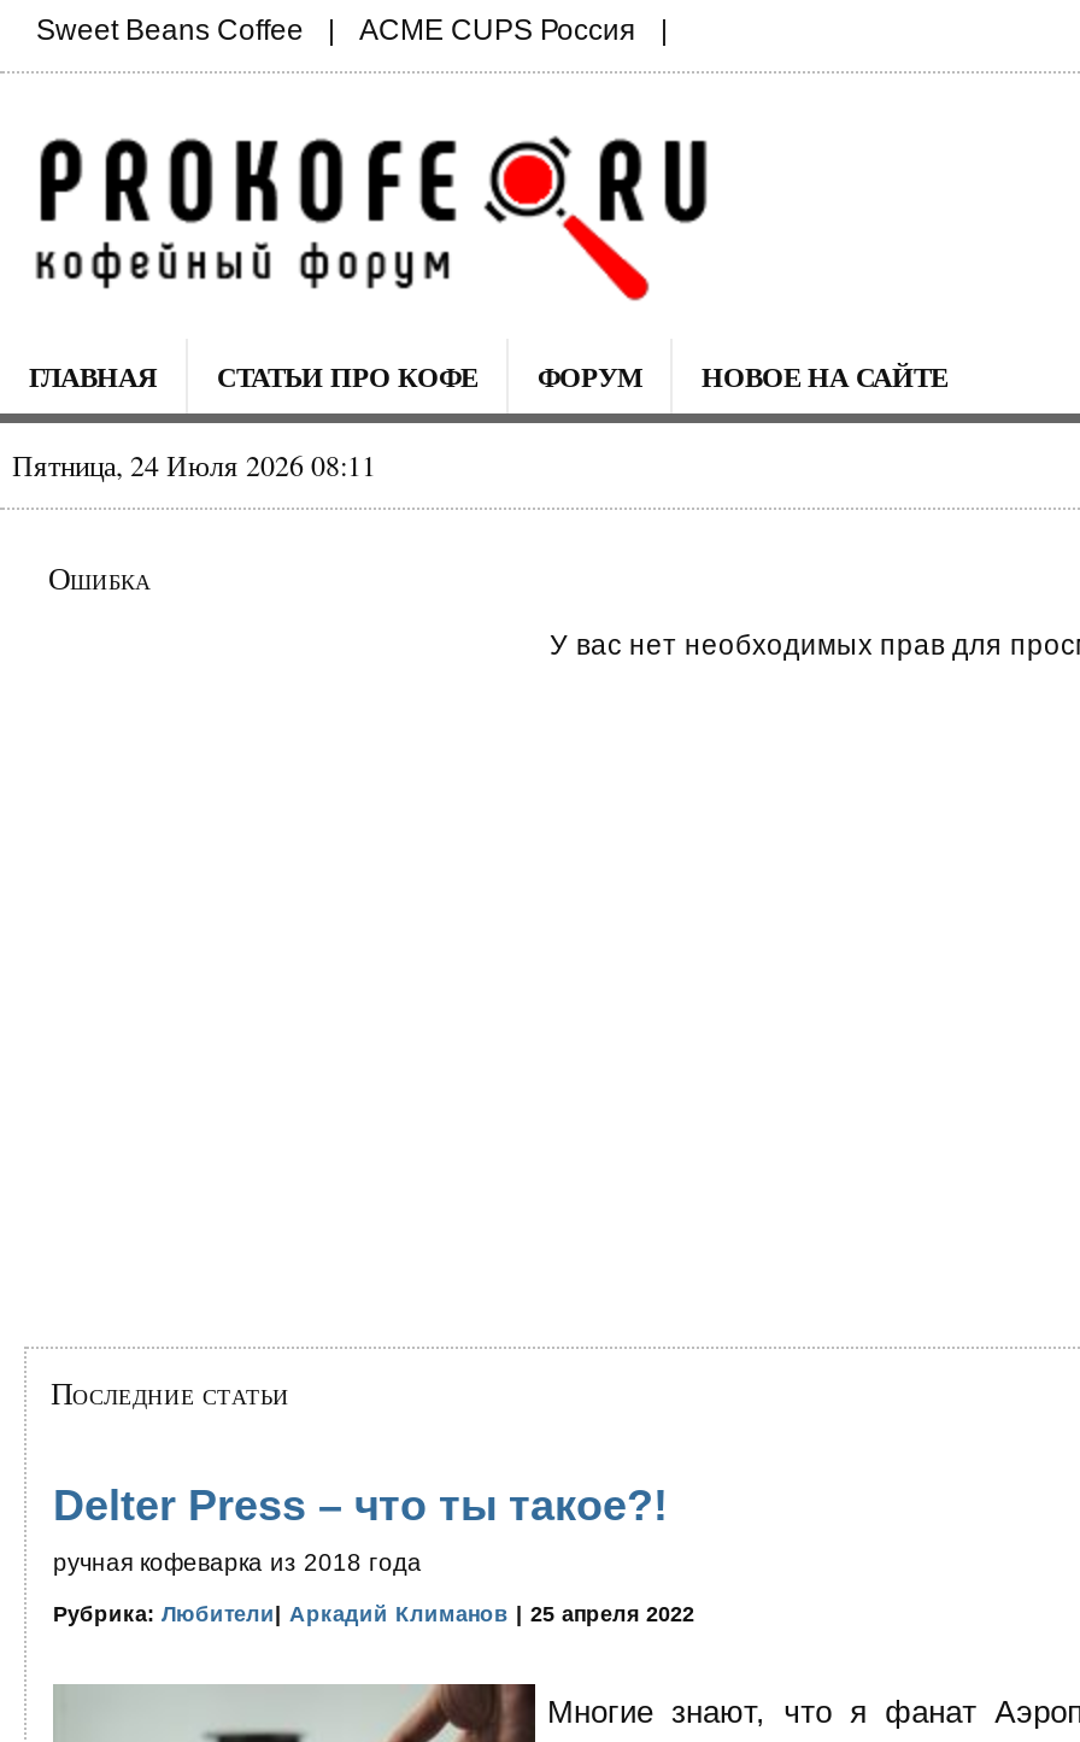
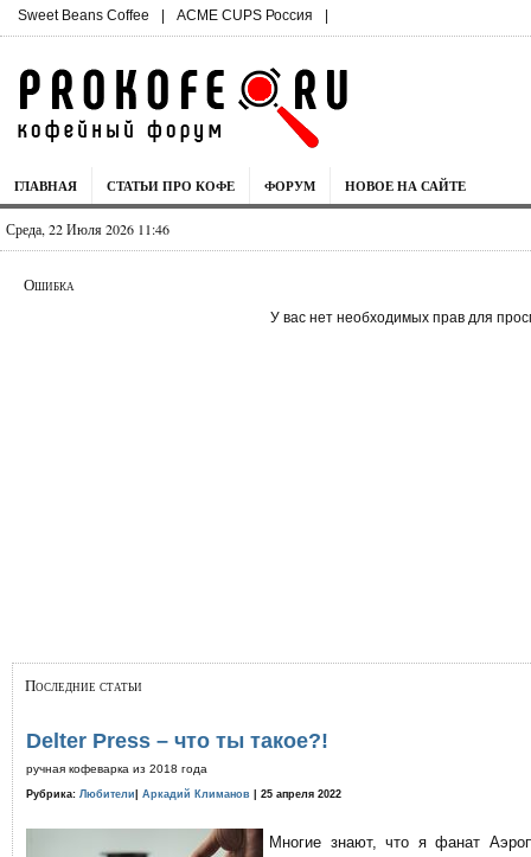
[12,445,376,483] Пятница, 24 Июля 2026 08:11 -> [6,219,169,238] Среда, 22 Июля 2026 11:46

